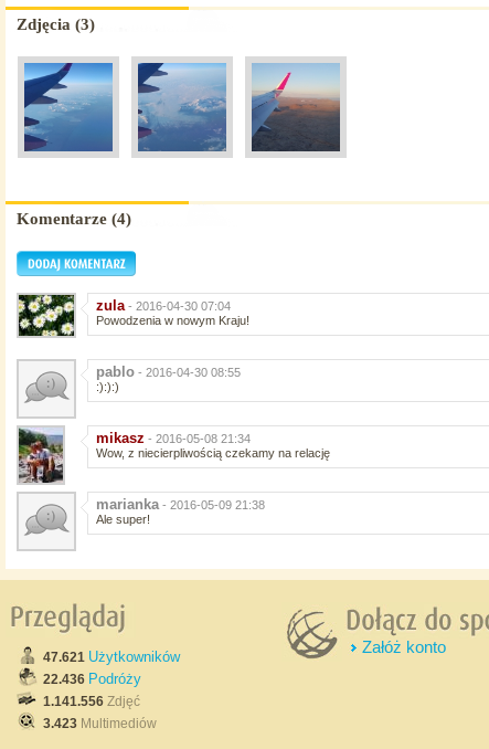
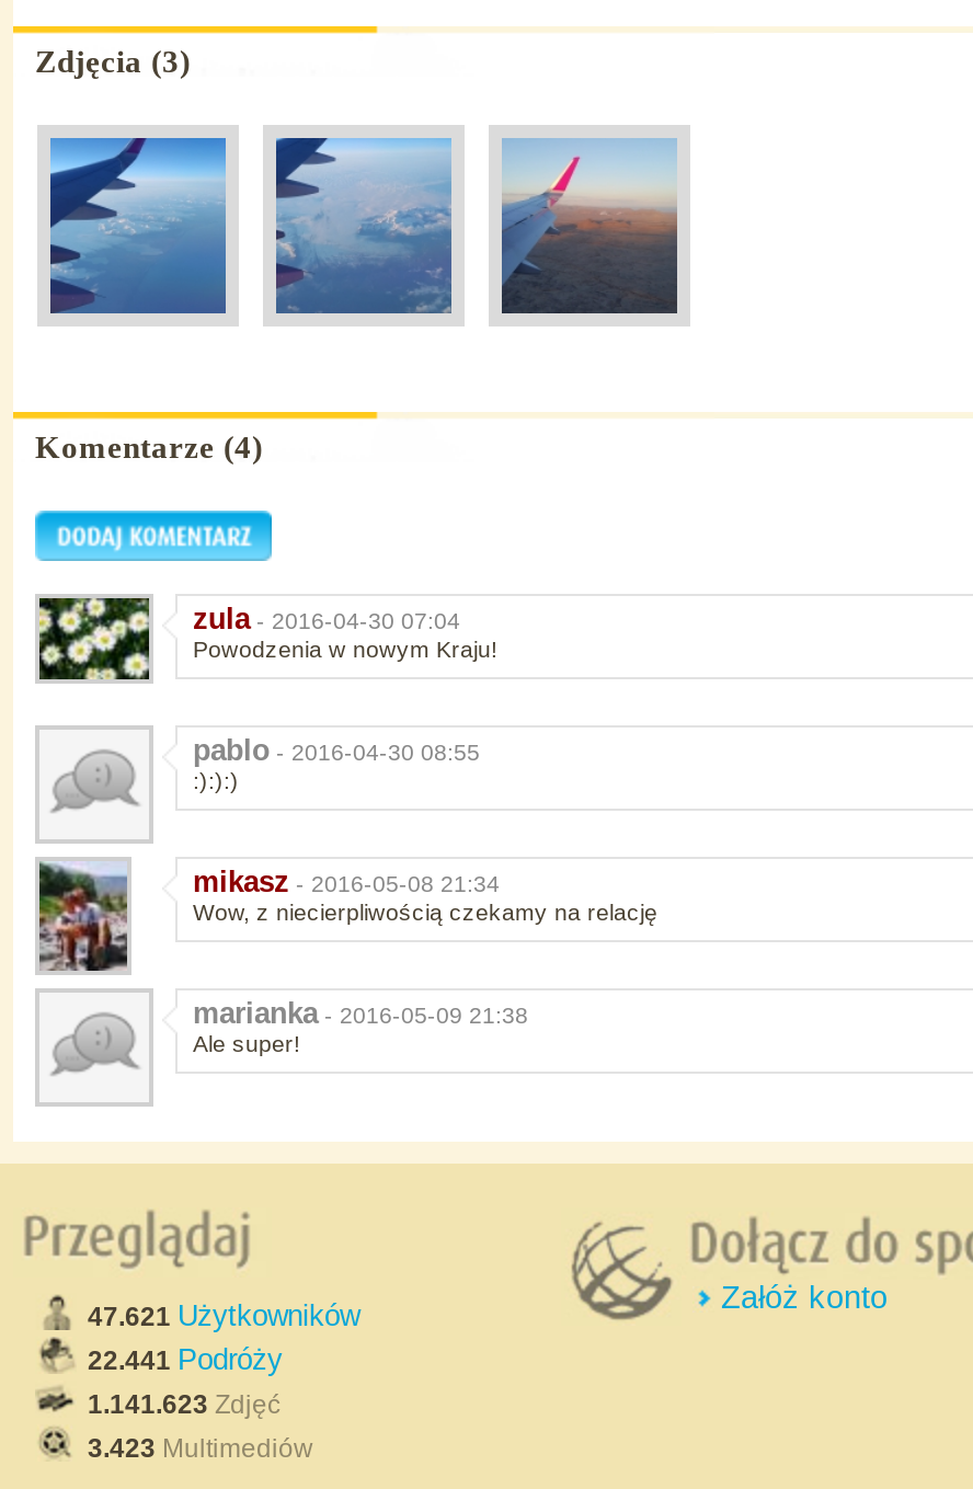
[43,671,141,687] 22.436 Podróży -> [88,1343,283,1376] 22.441 Podróży
[43,694,140,709] 1.141.556 Zdjęć -> [88,1389,281,1420] 1.141.623 Zdjęć

